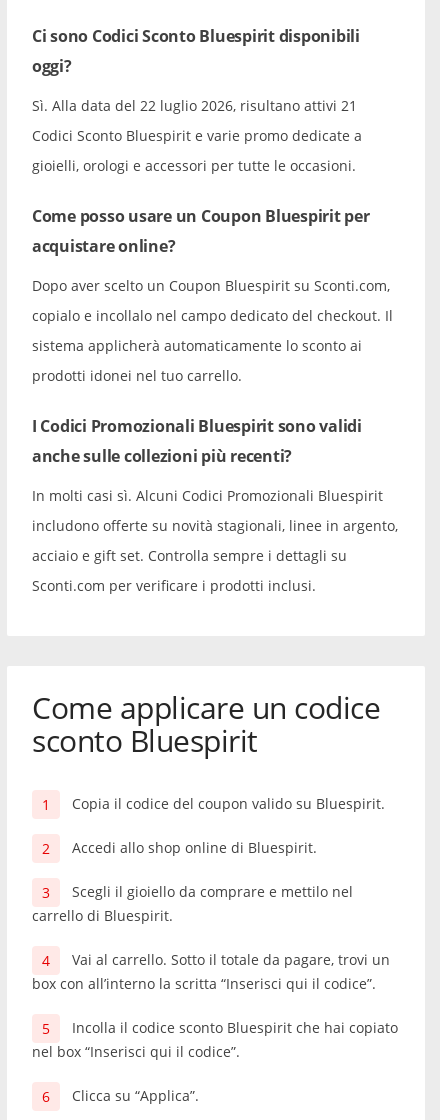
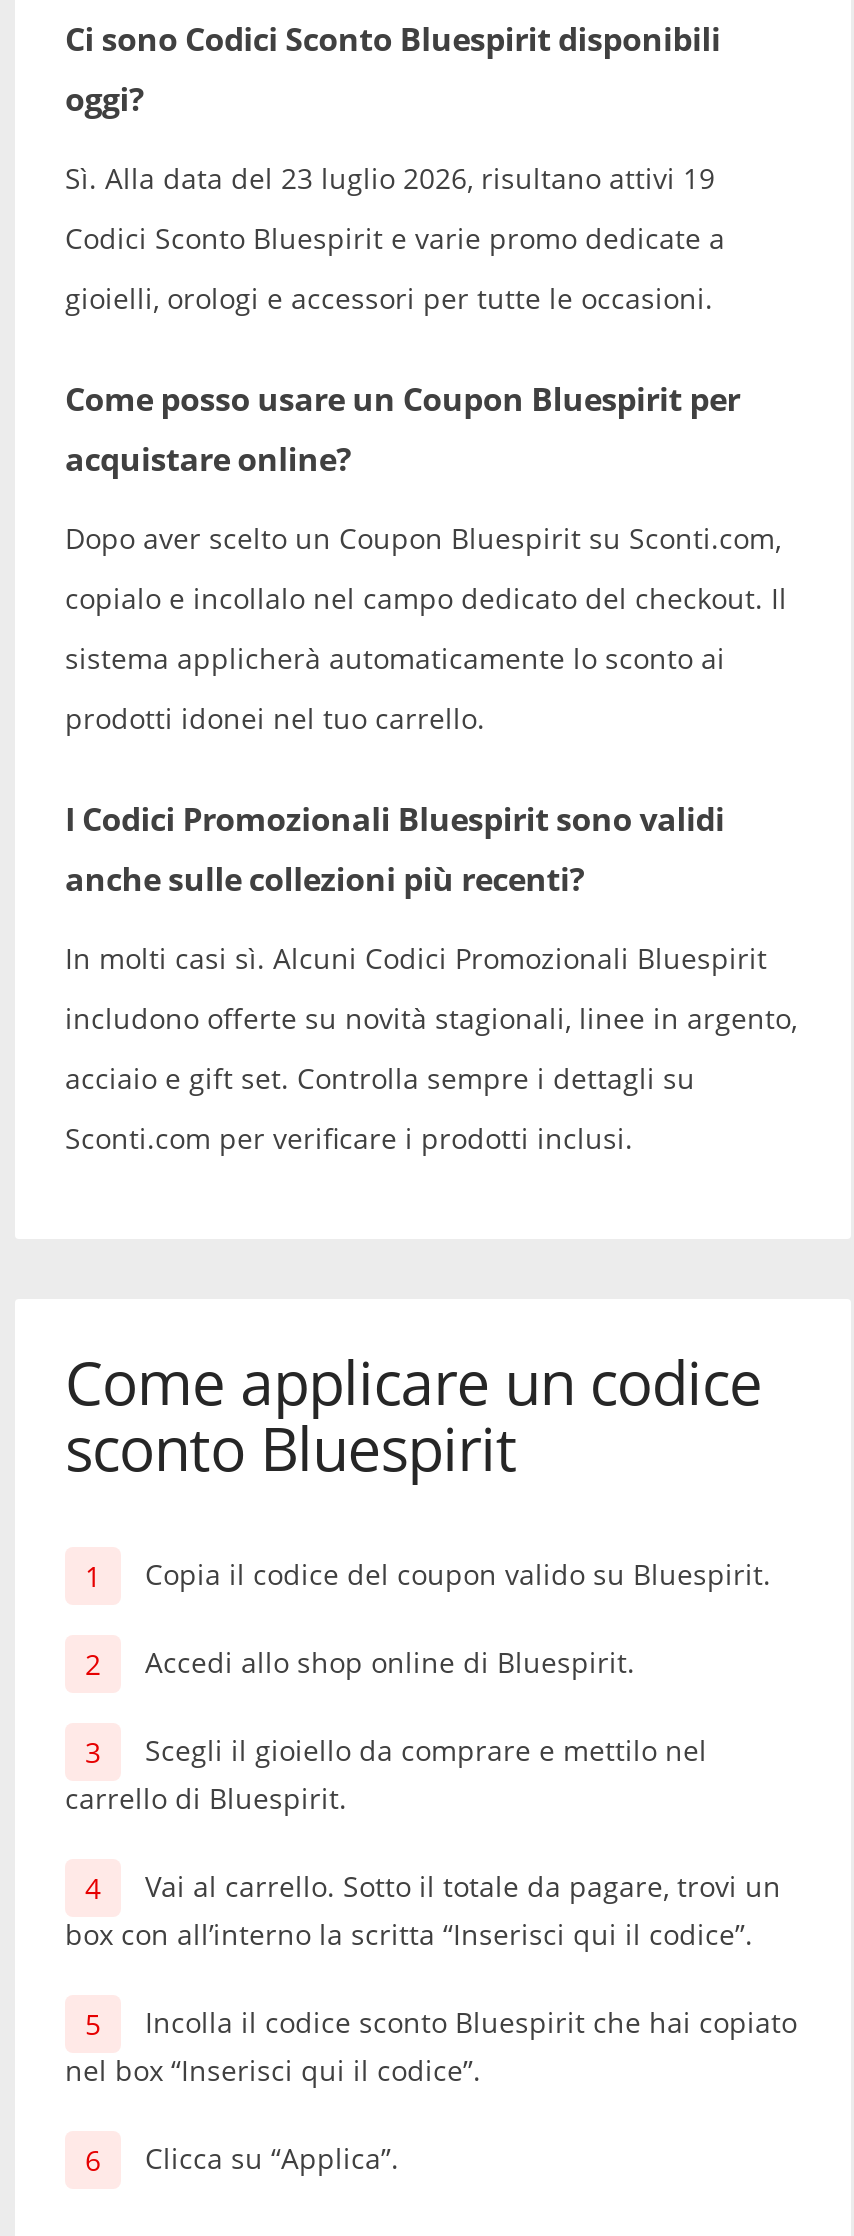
[32,96,357,115] Sì. Alla data del 22 luglio 2026, risultano attivi 21 -> [65,158,715,196] Sì. Alla data del 23 luglio 2026, risultano attivi 19

